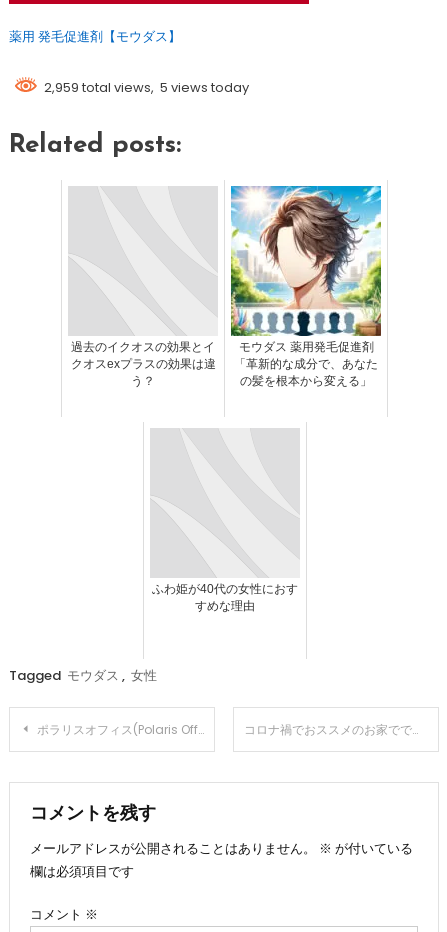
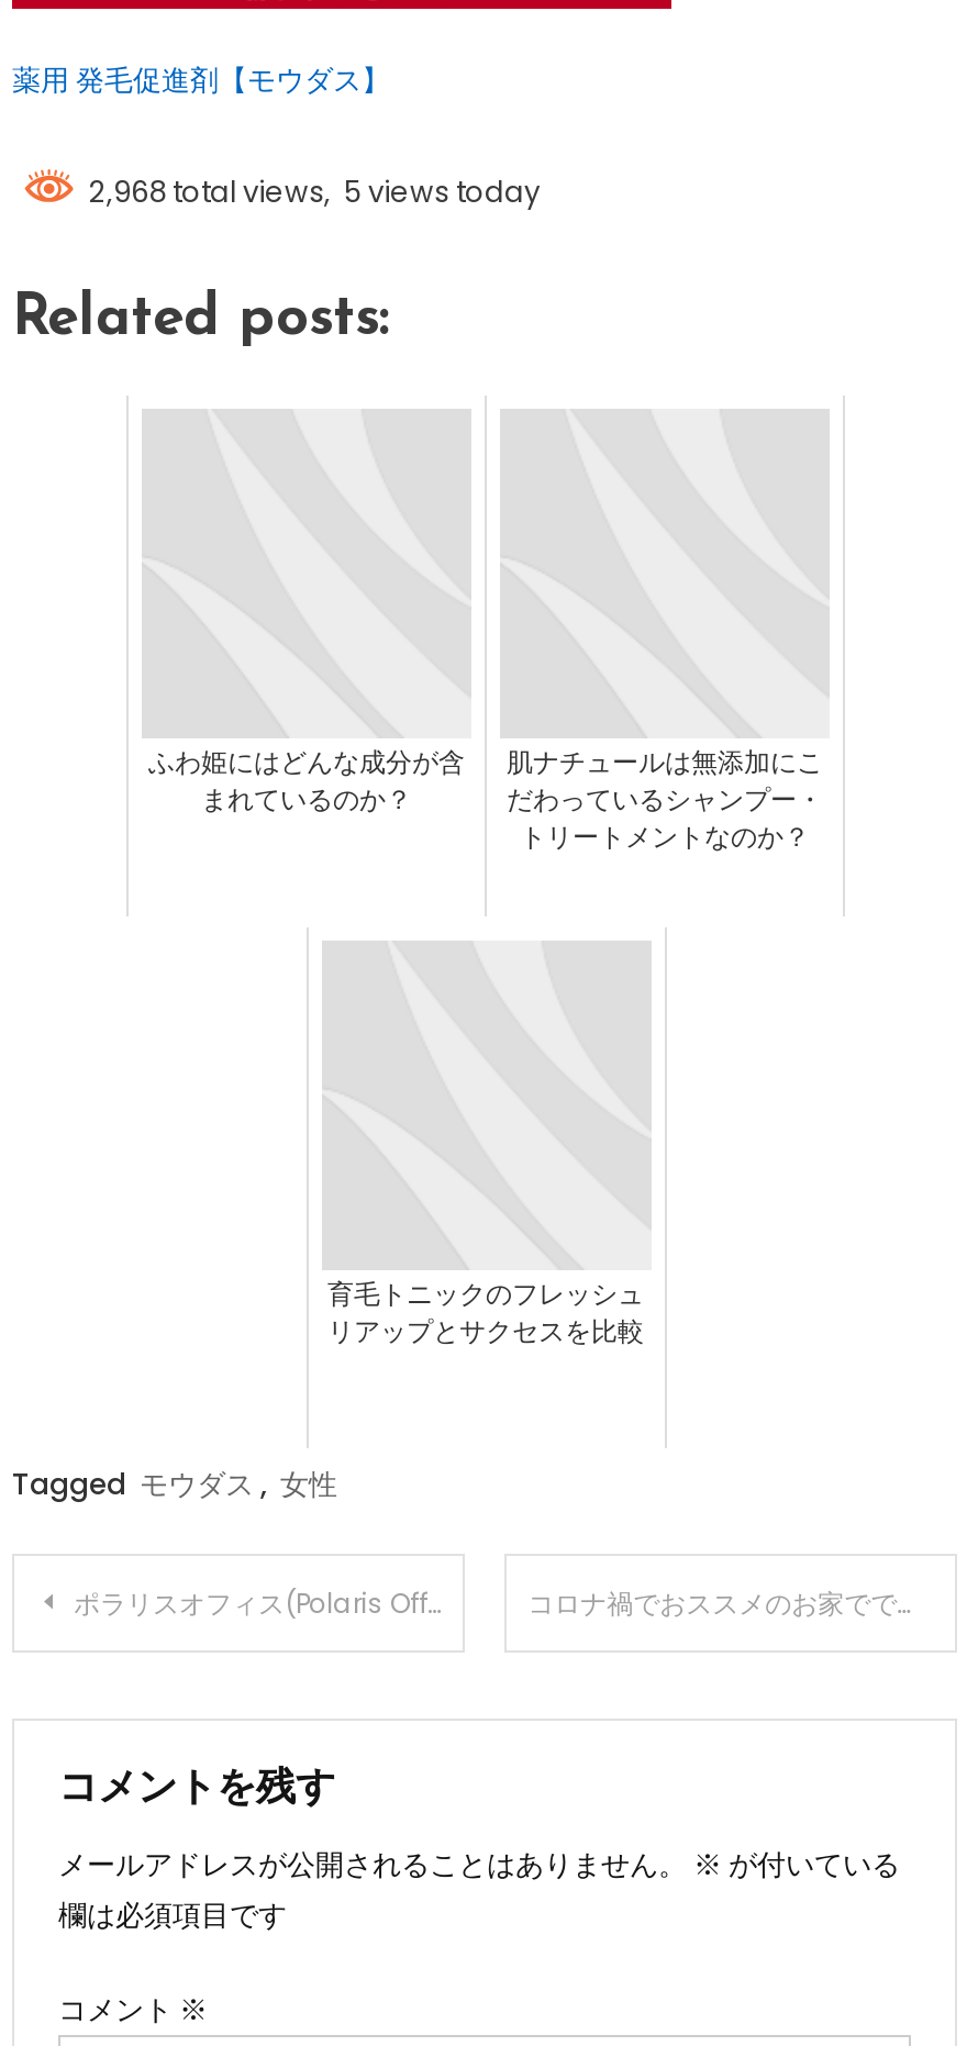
[38,78,249,97] 2,959 total views, 5 views today -> [76,171,540,213] 2,968 total views, 5 views today
[230,185,382,333] [image] -> none
[70,340,215,388] 過去のイクオスの効果とイ | クオスexプラスの効果は違 | う？ -> [148,748,465,816] ふわ姫にはどんな成分が含 | まれているのか？
[234,340,378,388] モウダス 薬用発毛促進剤 | 「革新的な成分で、あなた | の髪を根本から変える」 -> [507,748,823,854] 肌ナチュールは無添加にこ | だわっているシャンプー・ | トリートメントなのか？
[151,582,297,613] ふわ姫が40代の女性におす | すめな理由 -> [327,1280,644,1348] 育毛トニックのフレッシュ | リアップとサクセスを比較

